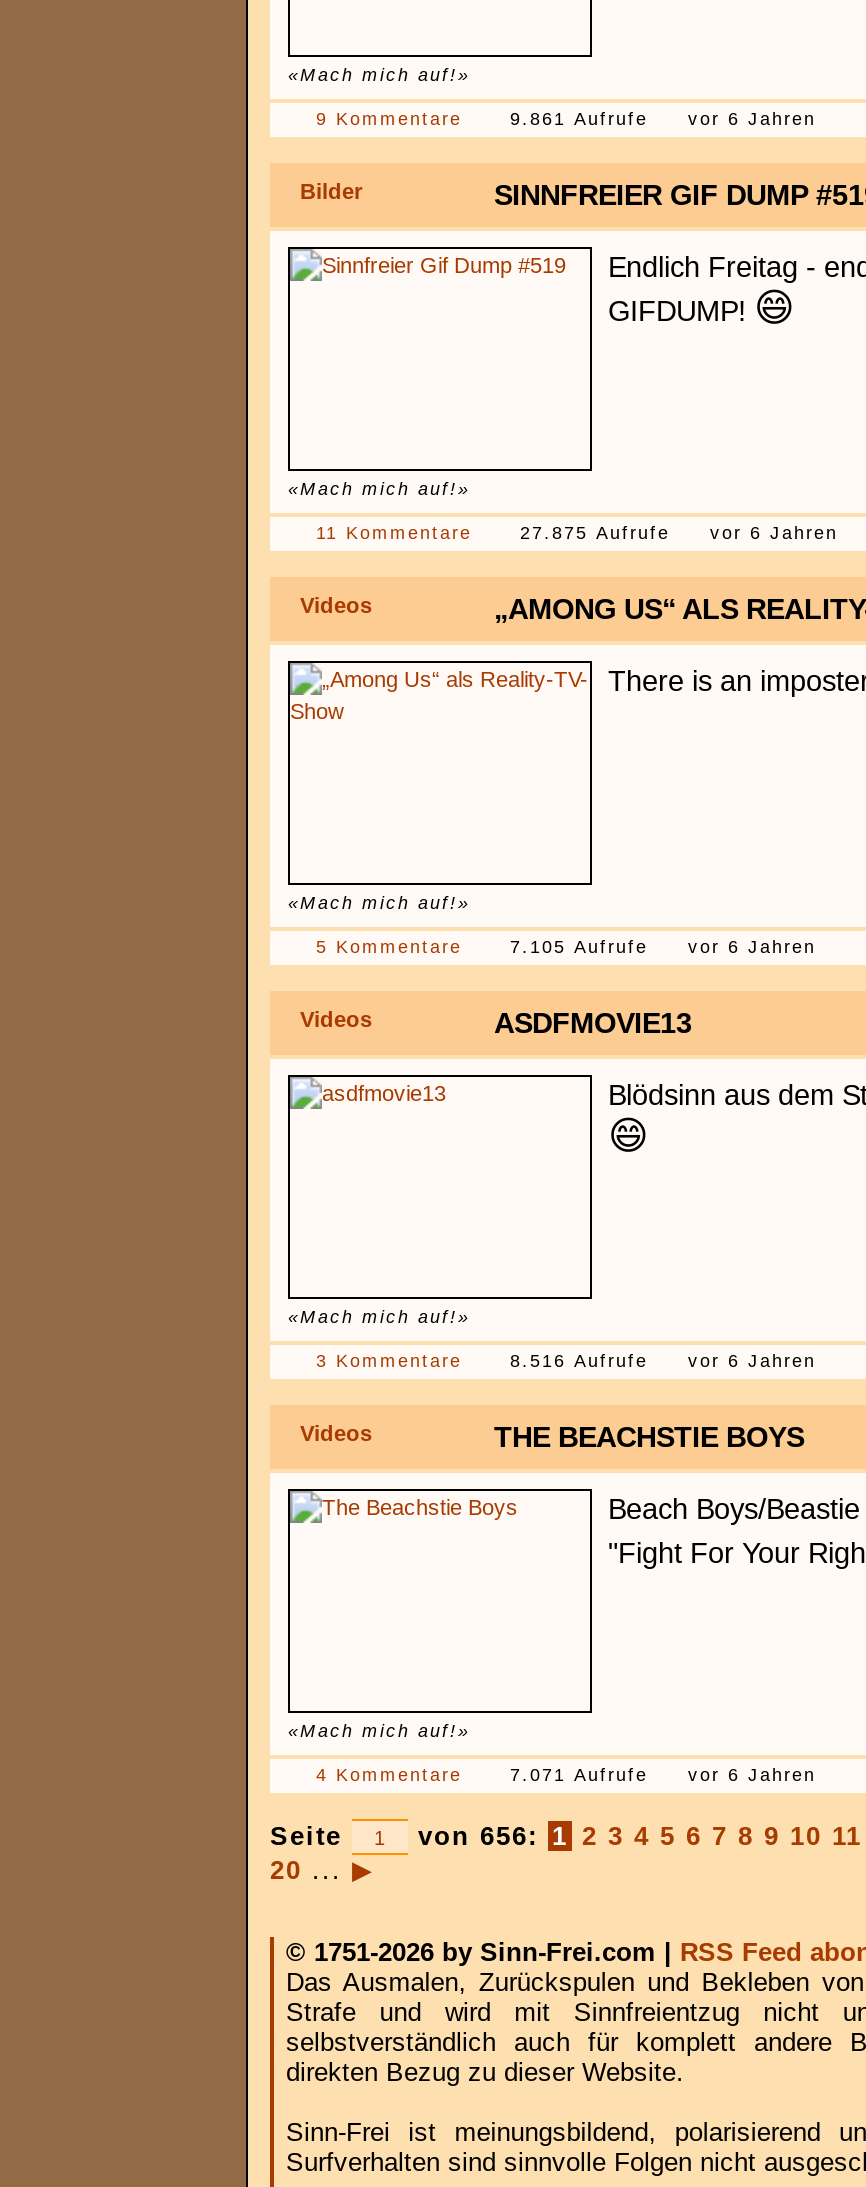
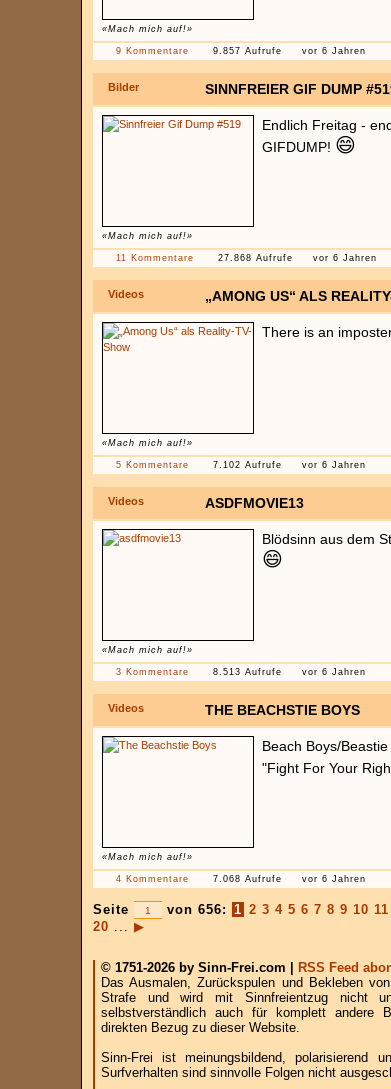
[510,109,816,129] 9.861 Aufrufe vor 6 Jahren -> [213,46,366,56] 9.857 Aufrufe vor 6 Jahren
[520,523,838,543] 27.875 Aufrufe vor 6 Jahren -> [218,253,377,263] 27.868 Aufrufe vor 6 Jahren
[510,937,816,957] 7.105 Aufrufe vor 6 Jahren -> [213,460,366,470] 7.102 Aufrufe vor 6 Jahren
[510,1351,816,1371] 8.516 Aufrufe vor 6 Jahren -> [213,667,366,677] 8.513 Aufrufe vor 6 Jahren
[510,1765,816,1785] 7.071 Aufrufe vor 6 Jahren -> [213,874,366,884] 7.068 Aufrufe vor 6 Jahren

